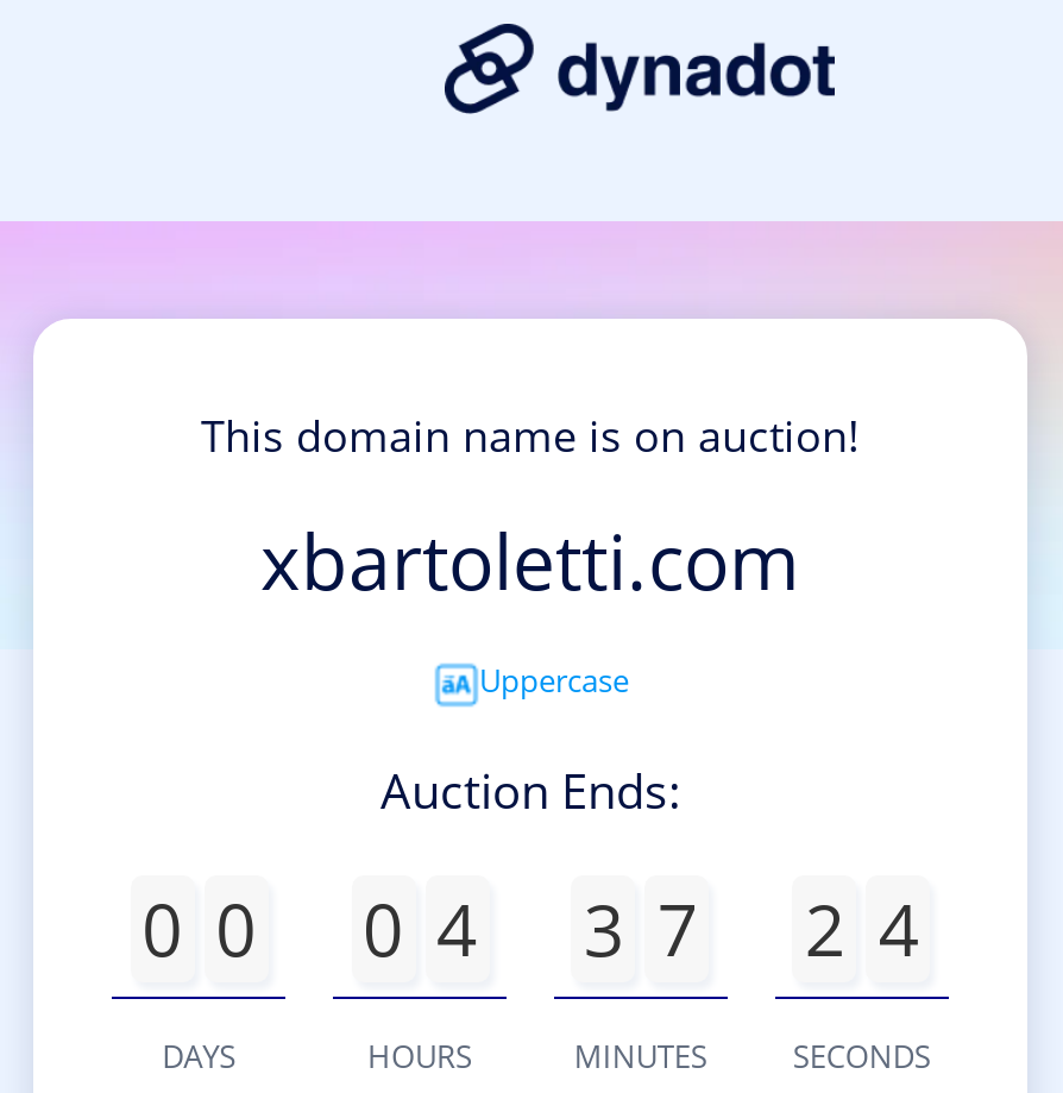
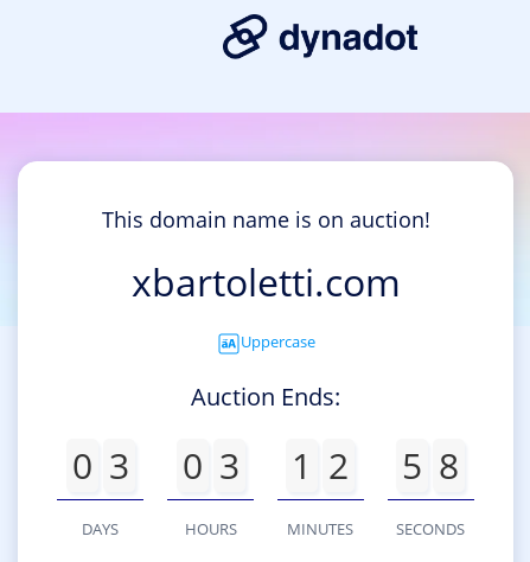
[142,880,256,978] 0 0 -> [72,441,129,490] 0 3
[363,880,477,978] 0 4 -> [182,441,239,490] 0 3
[584,880,698,978] 3 7 -> [292,441,349,490] 1 2
[805,880,919,978] 2 4 -> [402,441,459,490] 5 8

